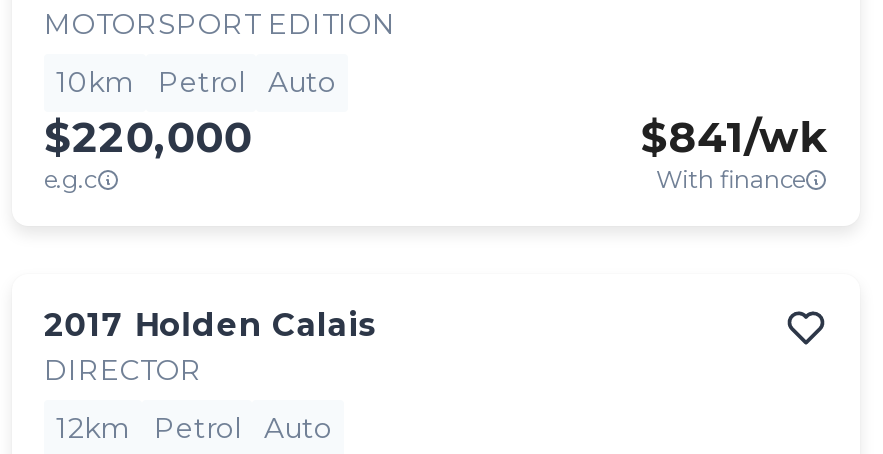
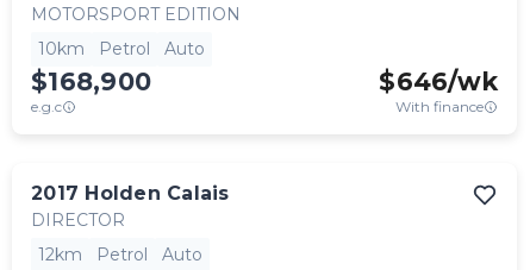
[44,112,252,162] $220,000 -> [31,67,151,96] $168,900
[640,112,828,162] $841/wk -> [379,67,498,96] $646/wk

